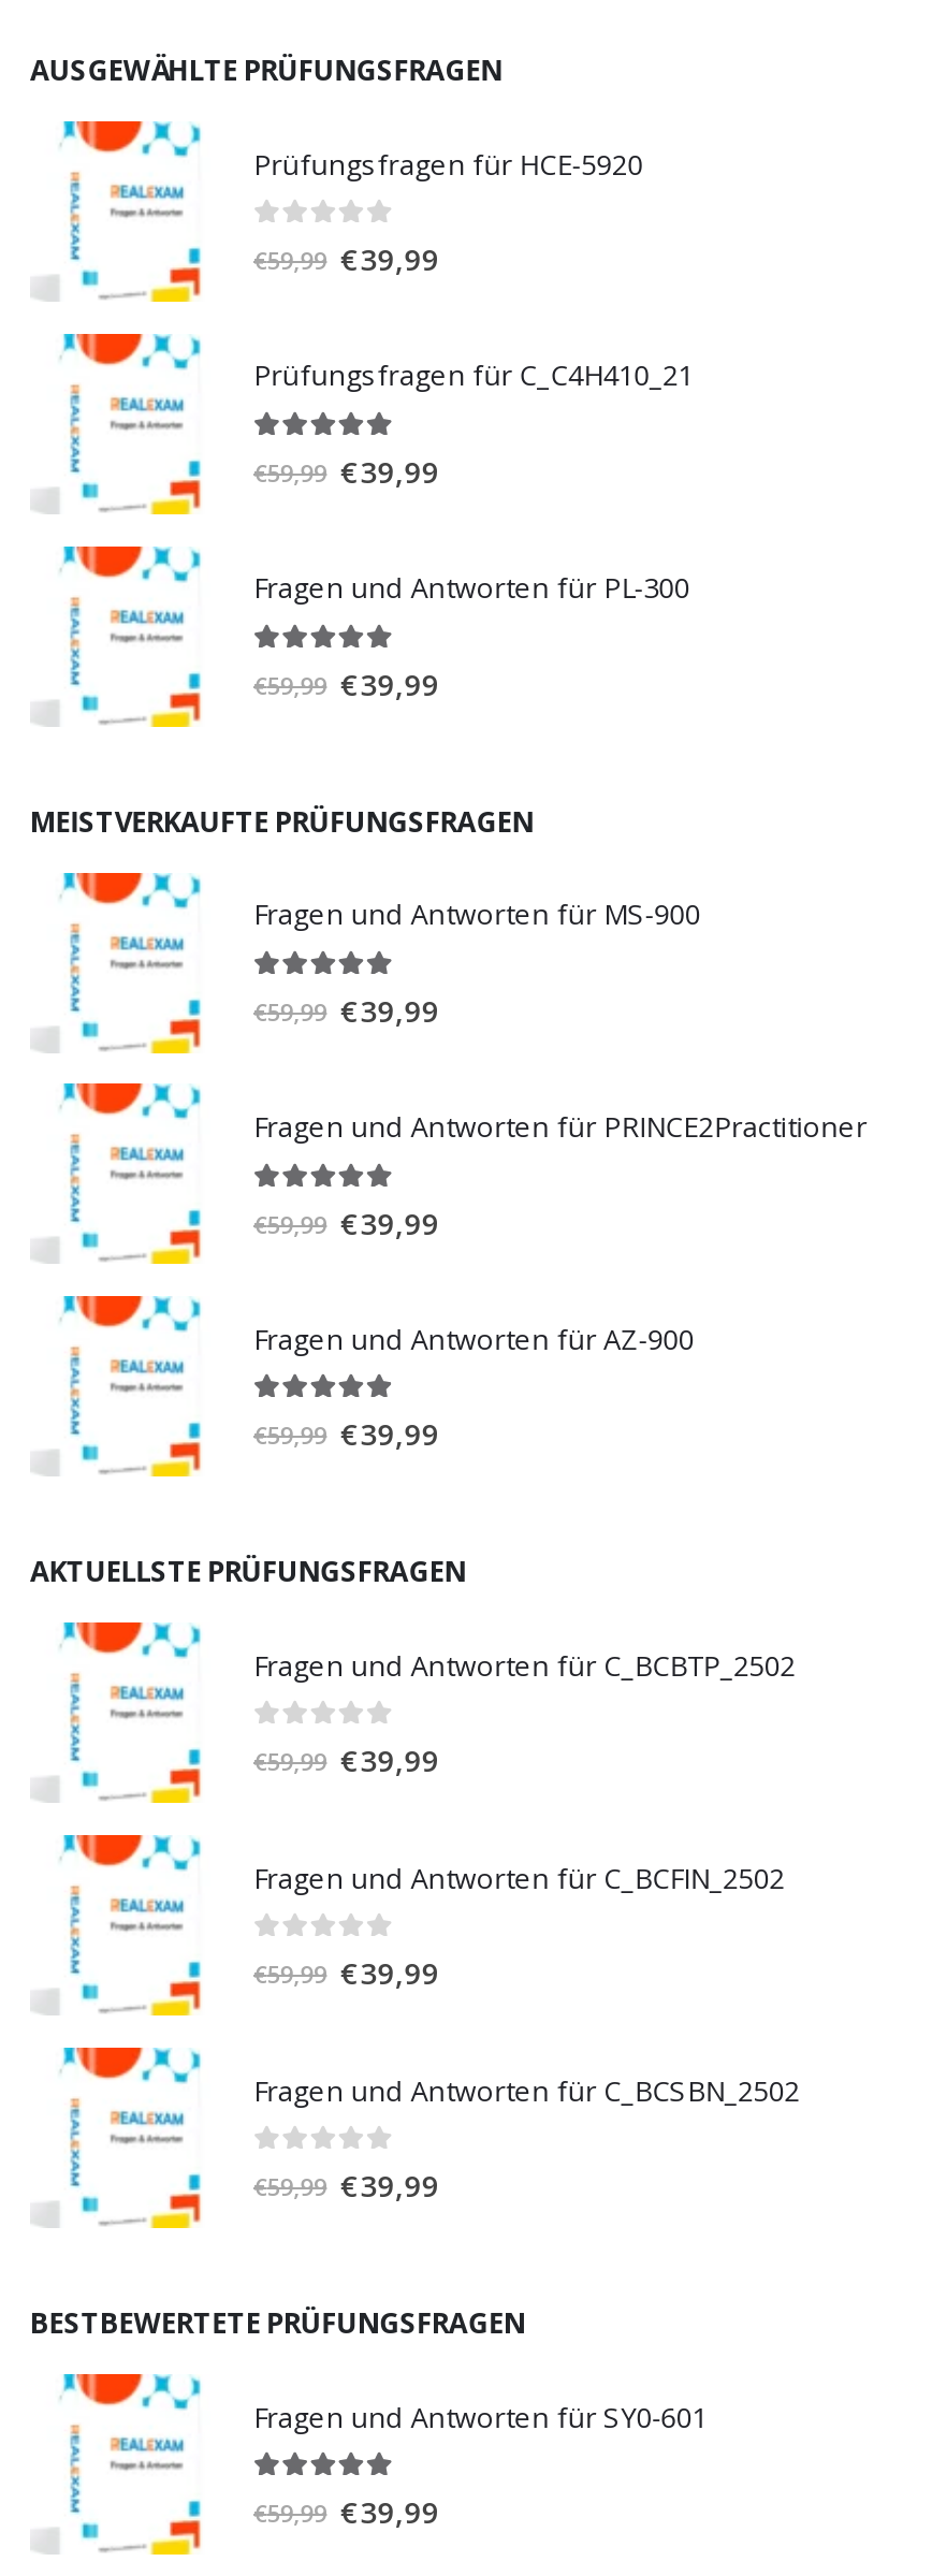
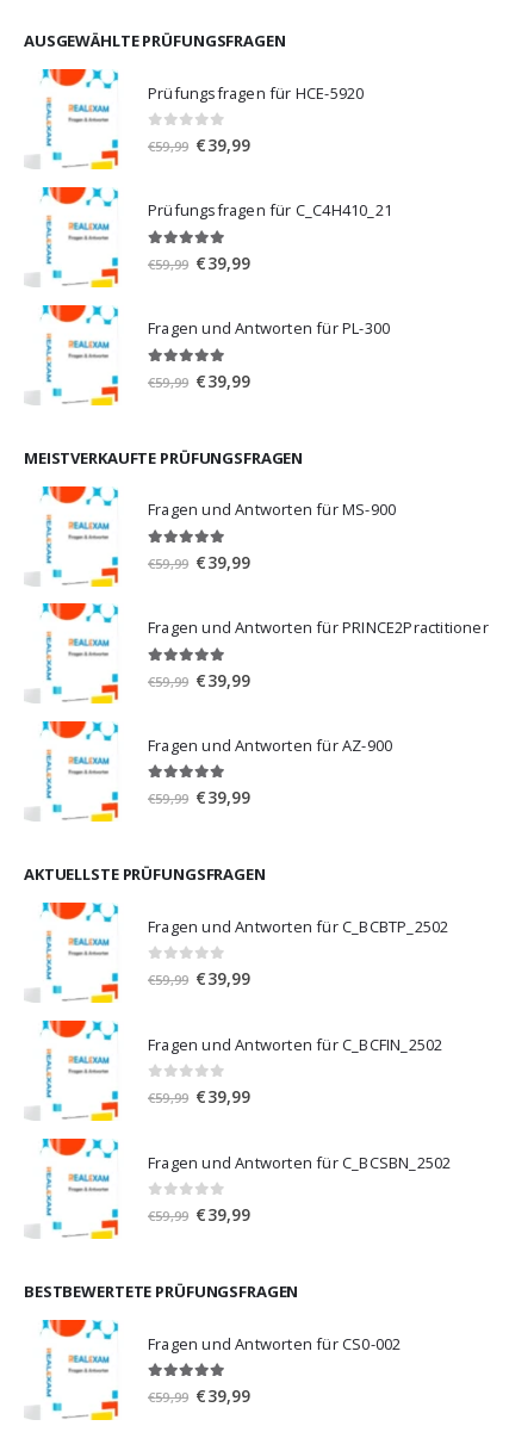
[253,2397,707,2436] Fragen und Antworten für SY0-601 -> [148,1333,401,1354] Fragen und Antworten für CS0-002

